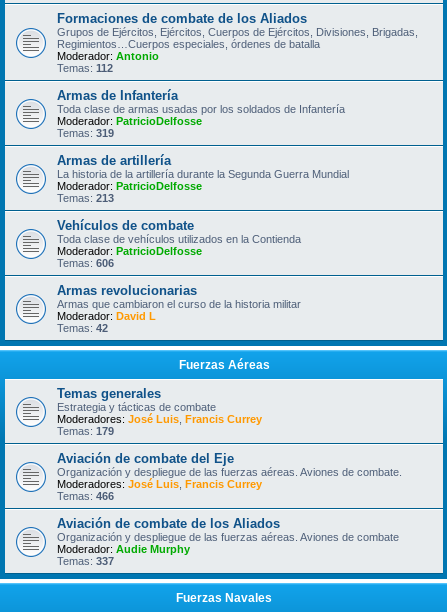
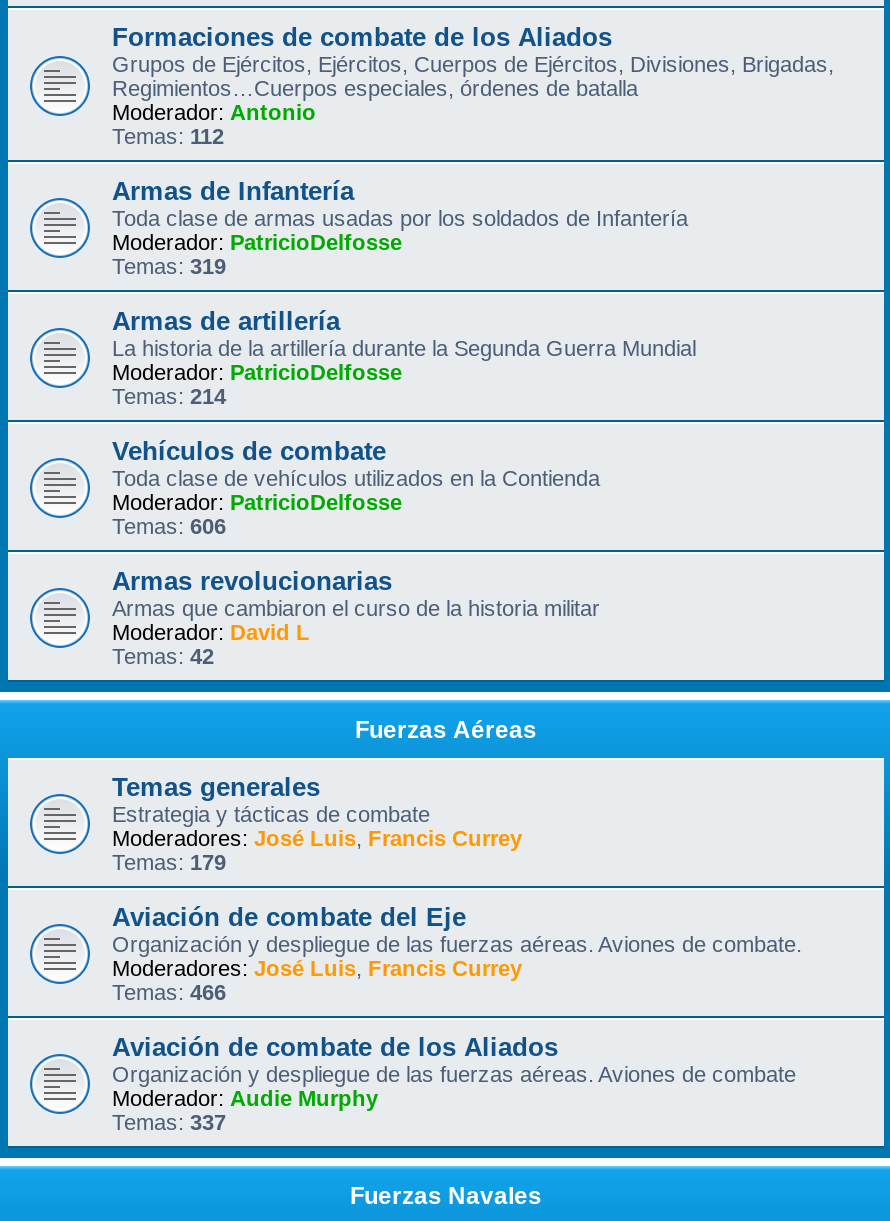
[57,192,114,204] Temas: 213 -> [112,384,226,408] Temas: 214

